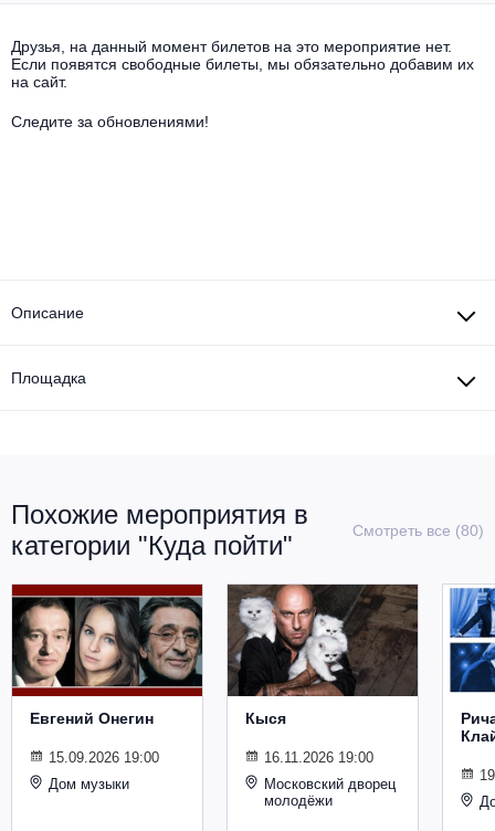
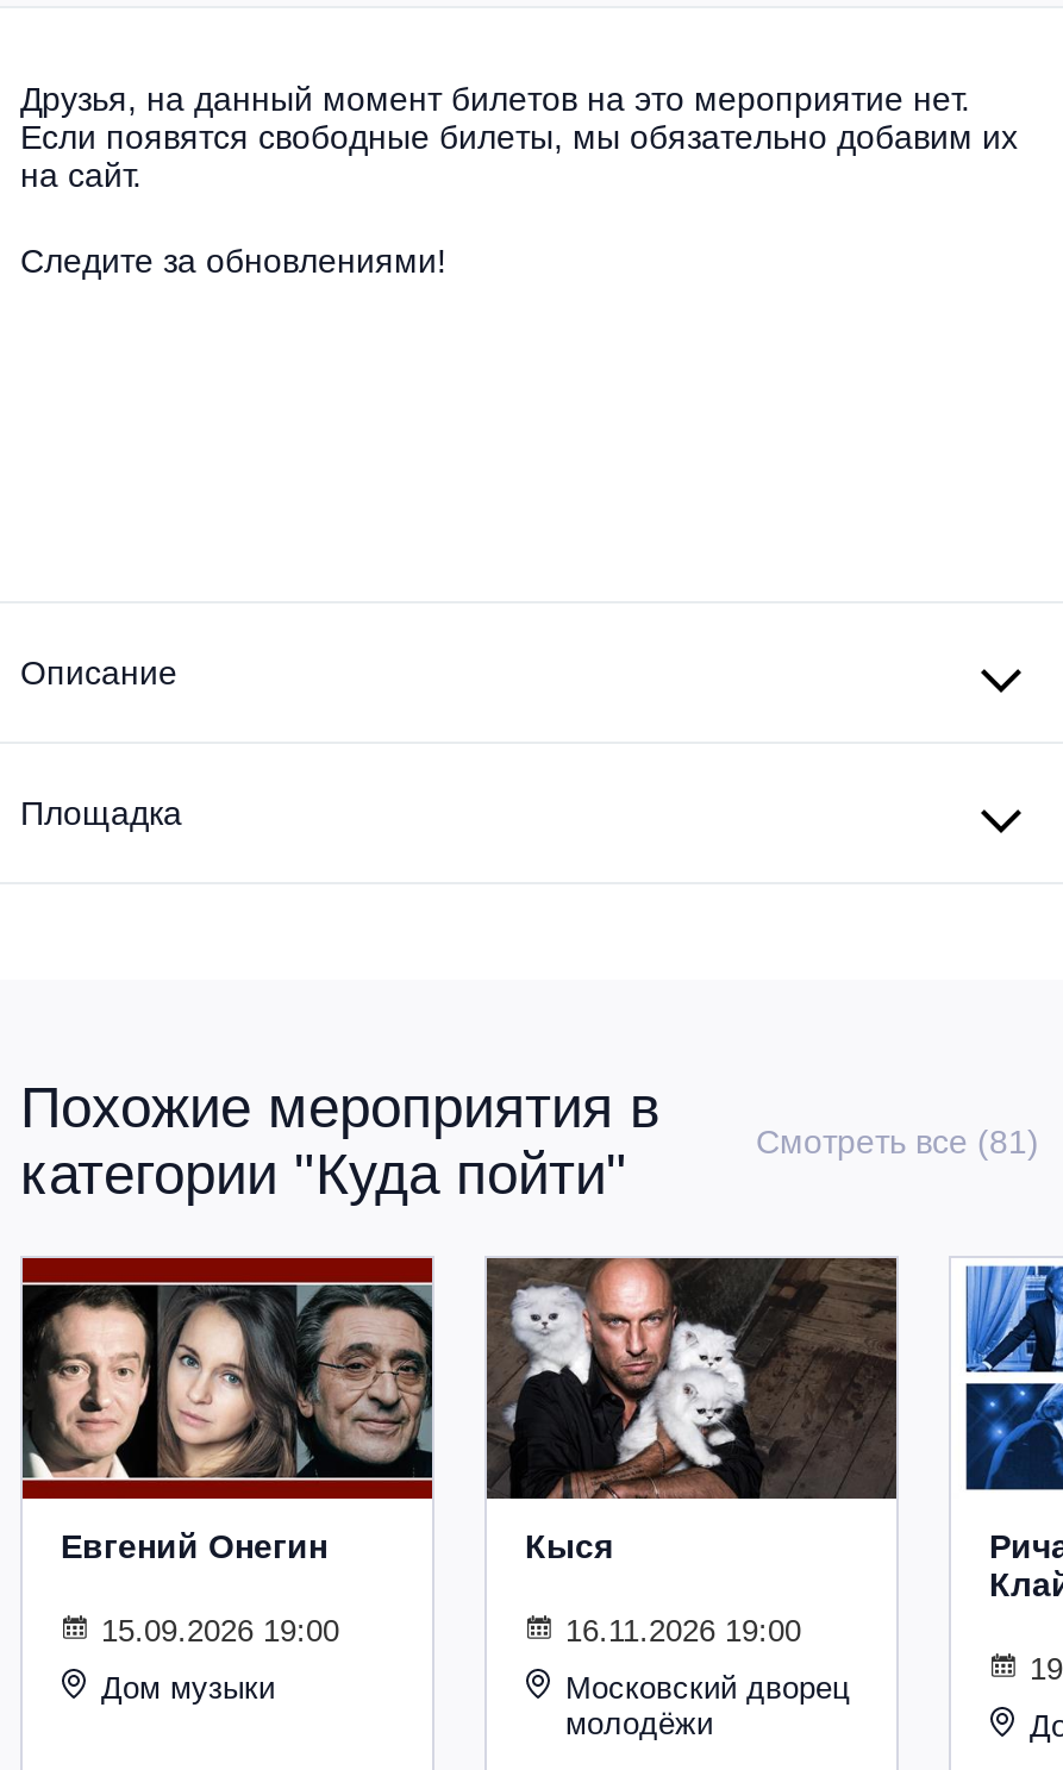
[352,522,484,539] Смотреть все (80) -> [756,1122,1039,1161] Смотреть все (81)

